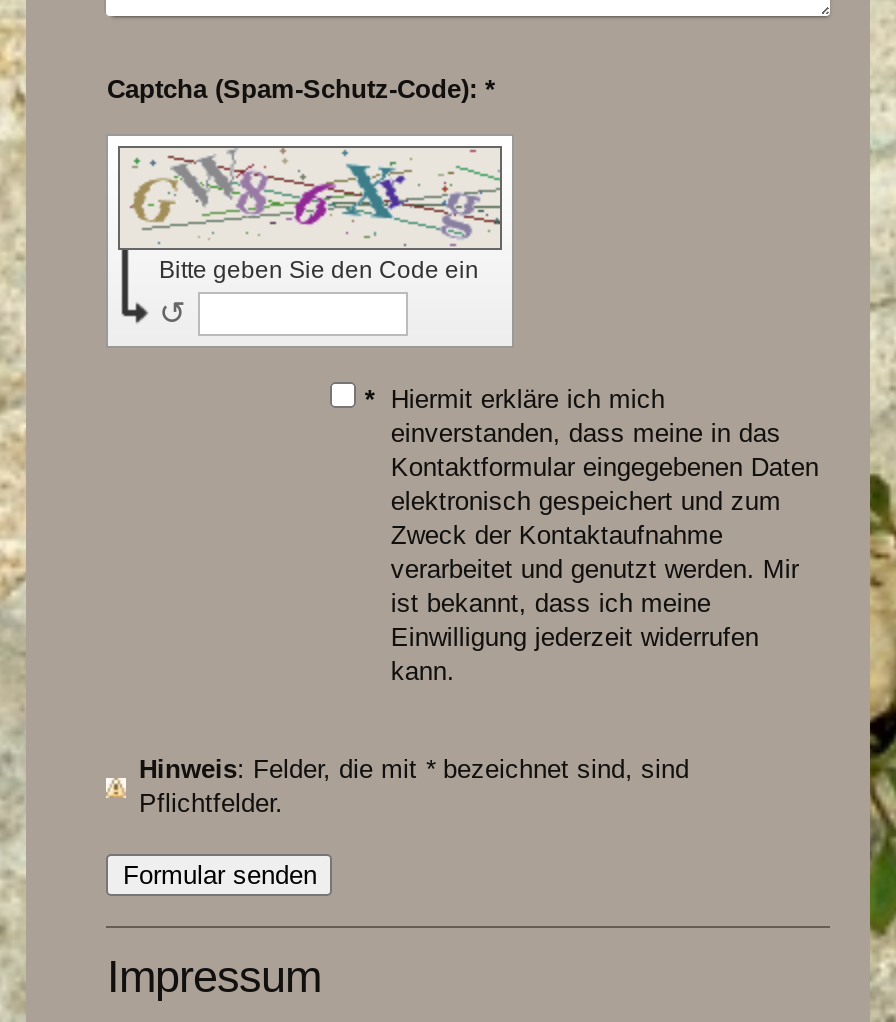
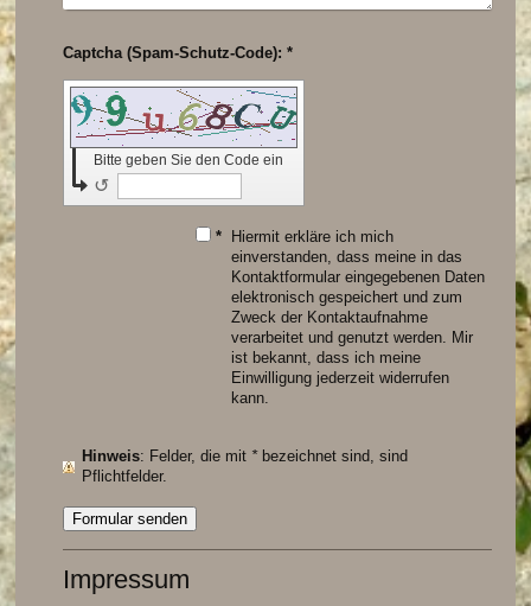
[118,146,502,244] [image] -> [70,88,298,146] [image]

